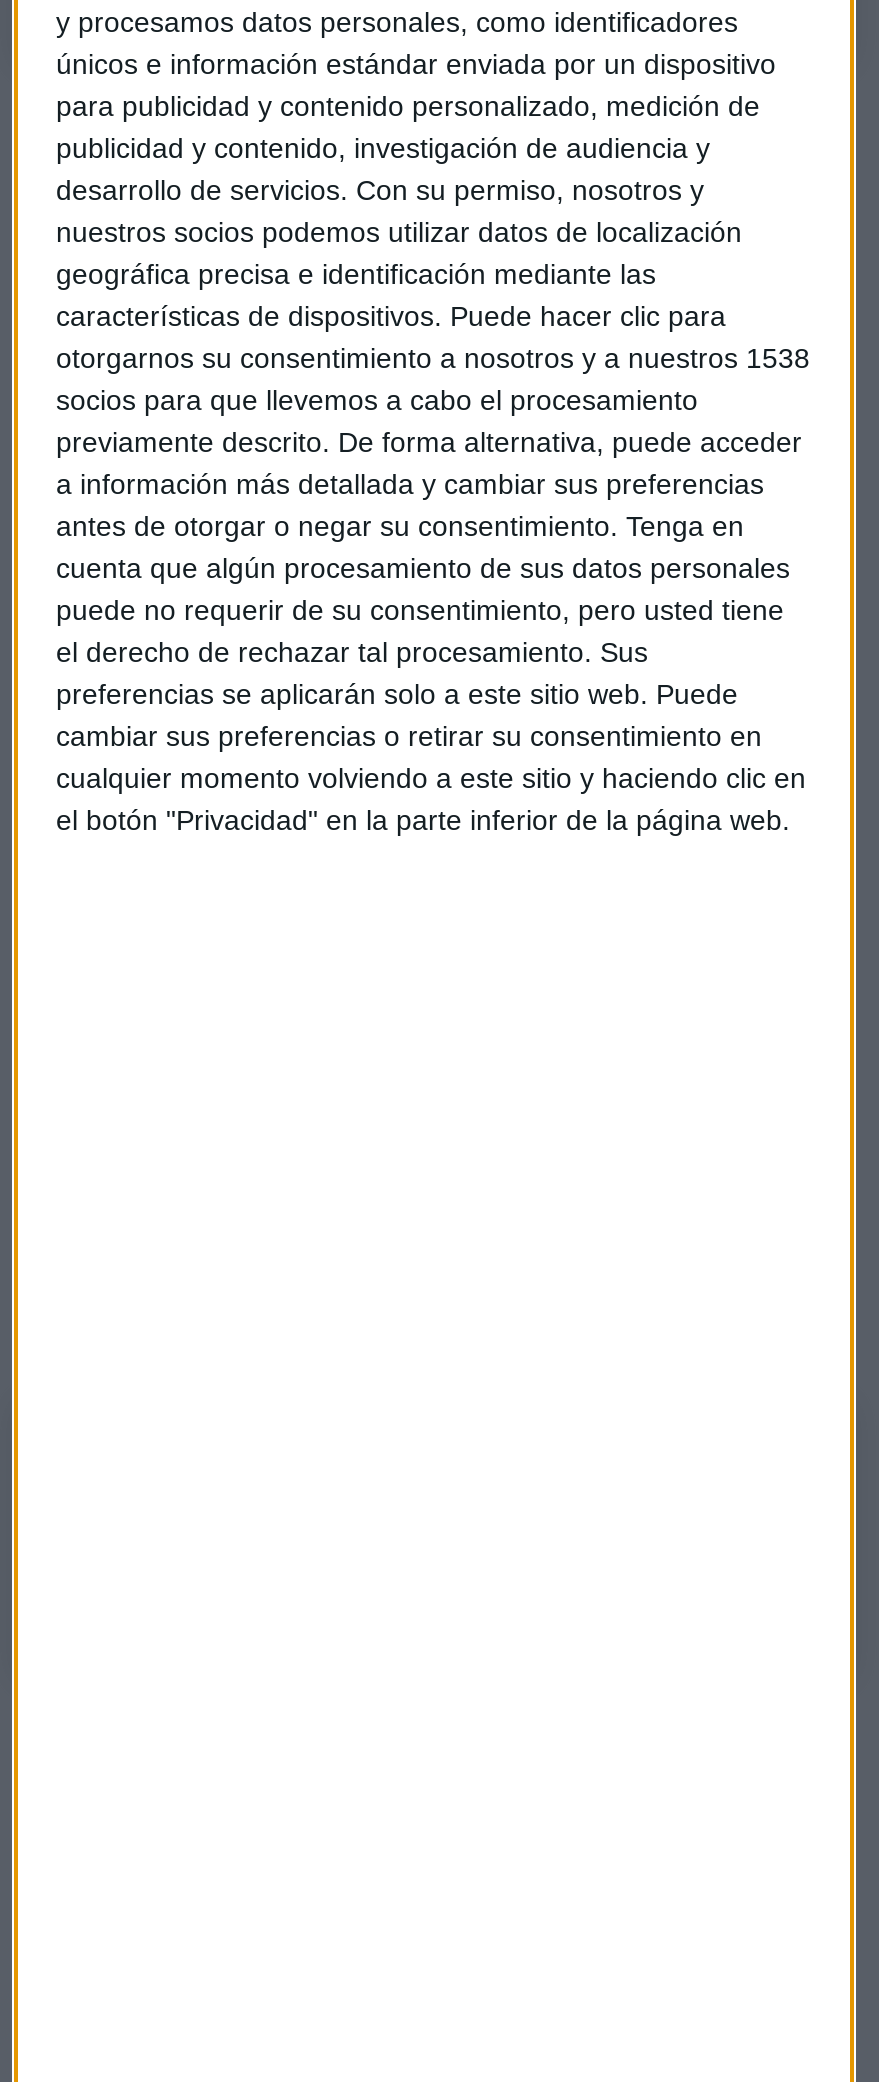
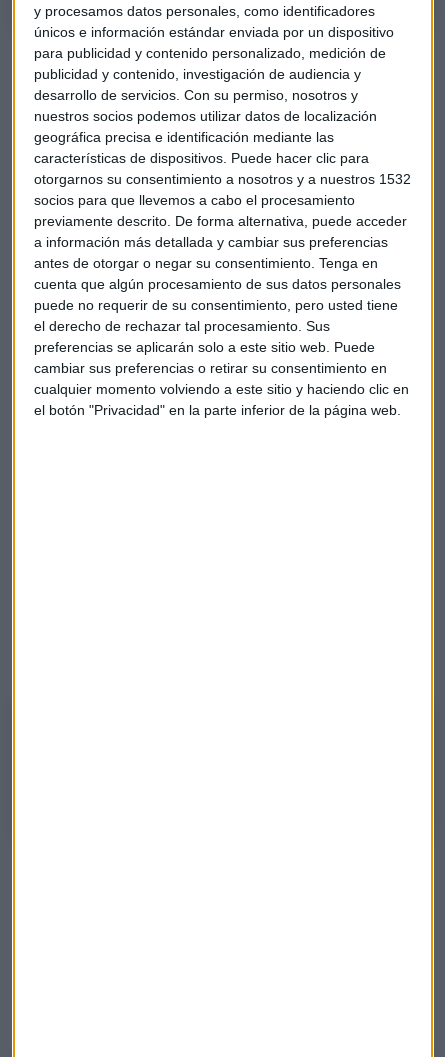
[56,342,810,374] otorgarnos su consentimiento a nosotros y a nuestros 1538 -> [34,171,411,187] otorgarnos su consentimiento a nosotros y a nuestros 1532

